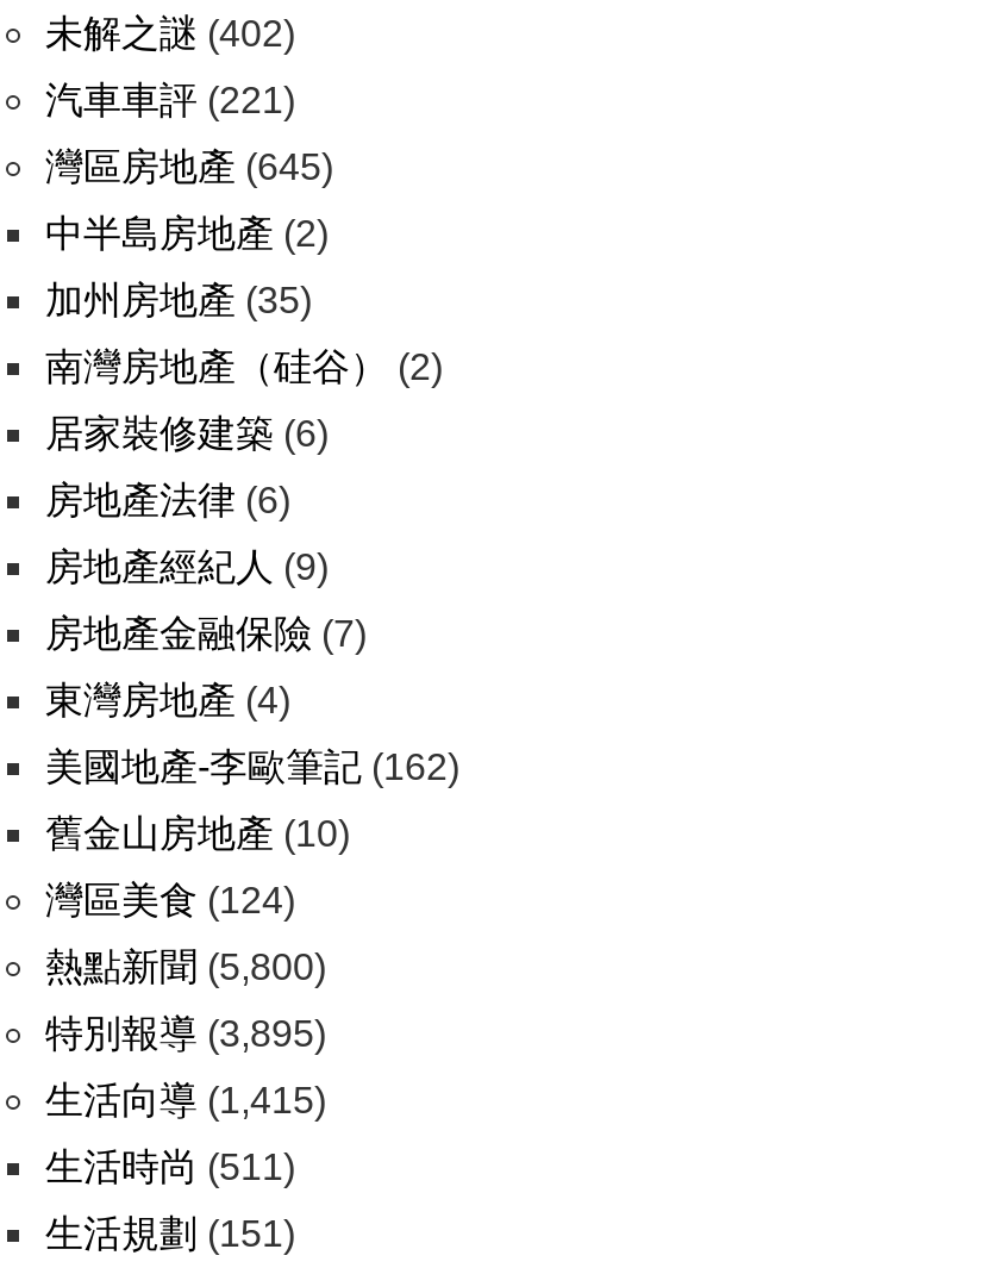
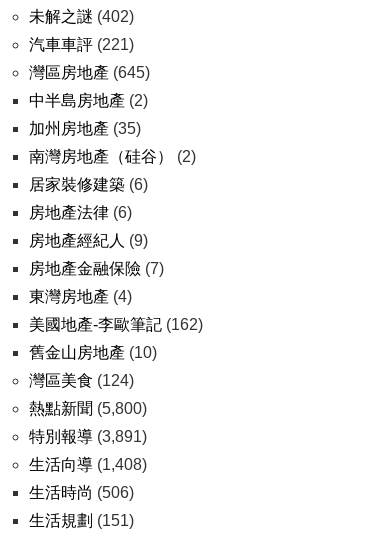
[45,1013,326,1054] 特別報導(3,895) -> [29,428,147,445] 特別報導(3,891)
[45,1080,326,1120] 生活向導(1,415) -> [29,456,147,473] 生活向導(1,408)
[45,1147,295,1187] 生活時尚(511) -> [29,484,134,501] 生活時尚(506)

